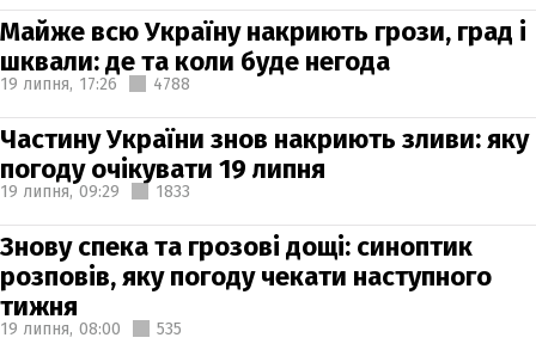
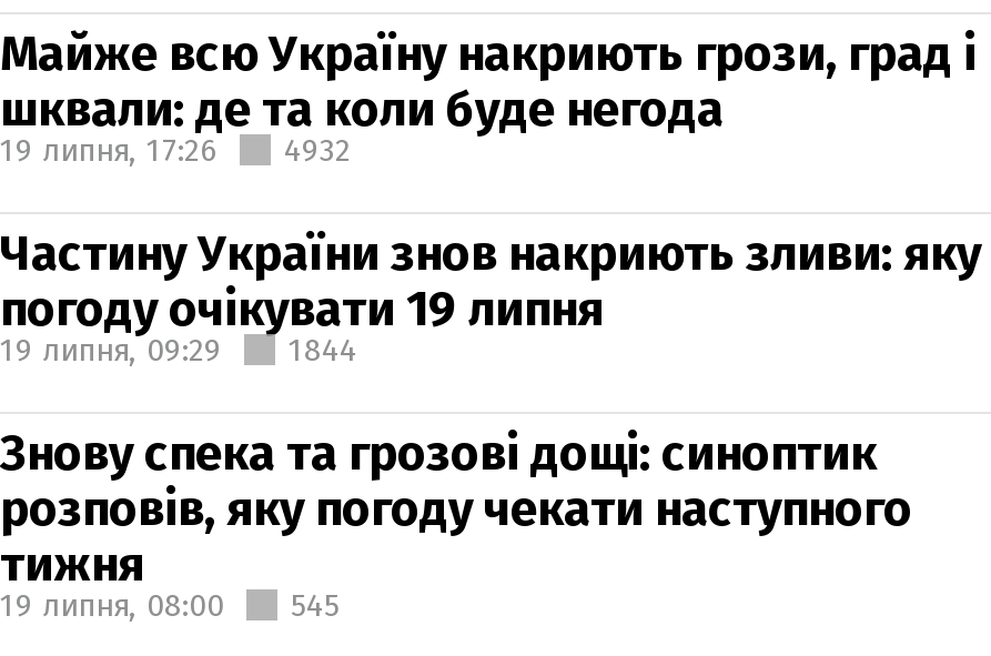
[0,73,190,94] 19 липня, 17:26 4788 -> [0,131,351,169] 19 липня, 17:26 4932
[0,181,190,201] 19 липня, 09:29 1833 -> [0,331,357,369] 19 липня, 09:29 1844
[0,318,182,339] 19 липня, 08:00 535 -> [0,586,340,624] 19 липня, 08:00 545

